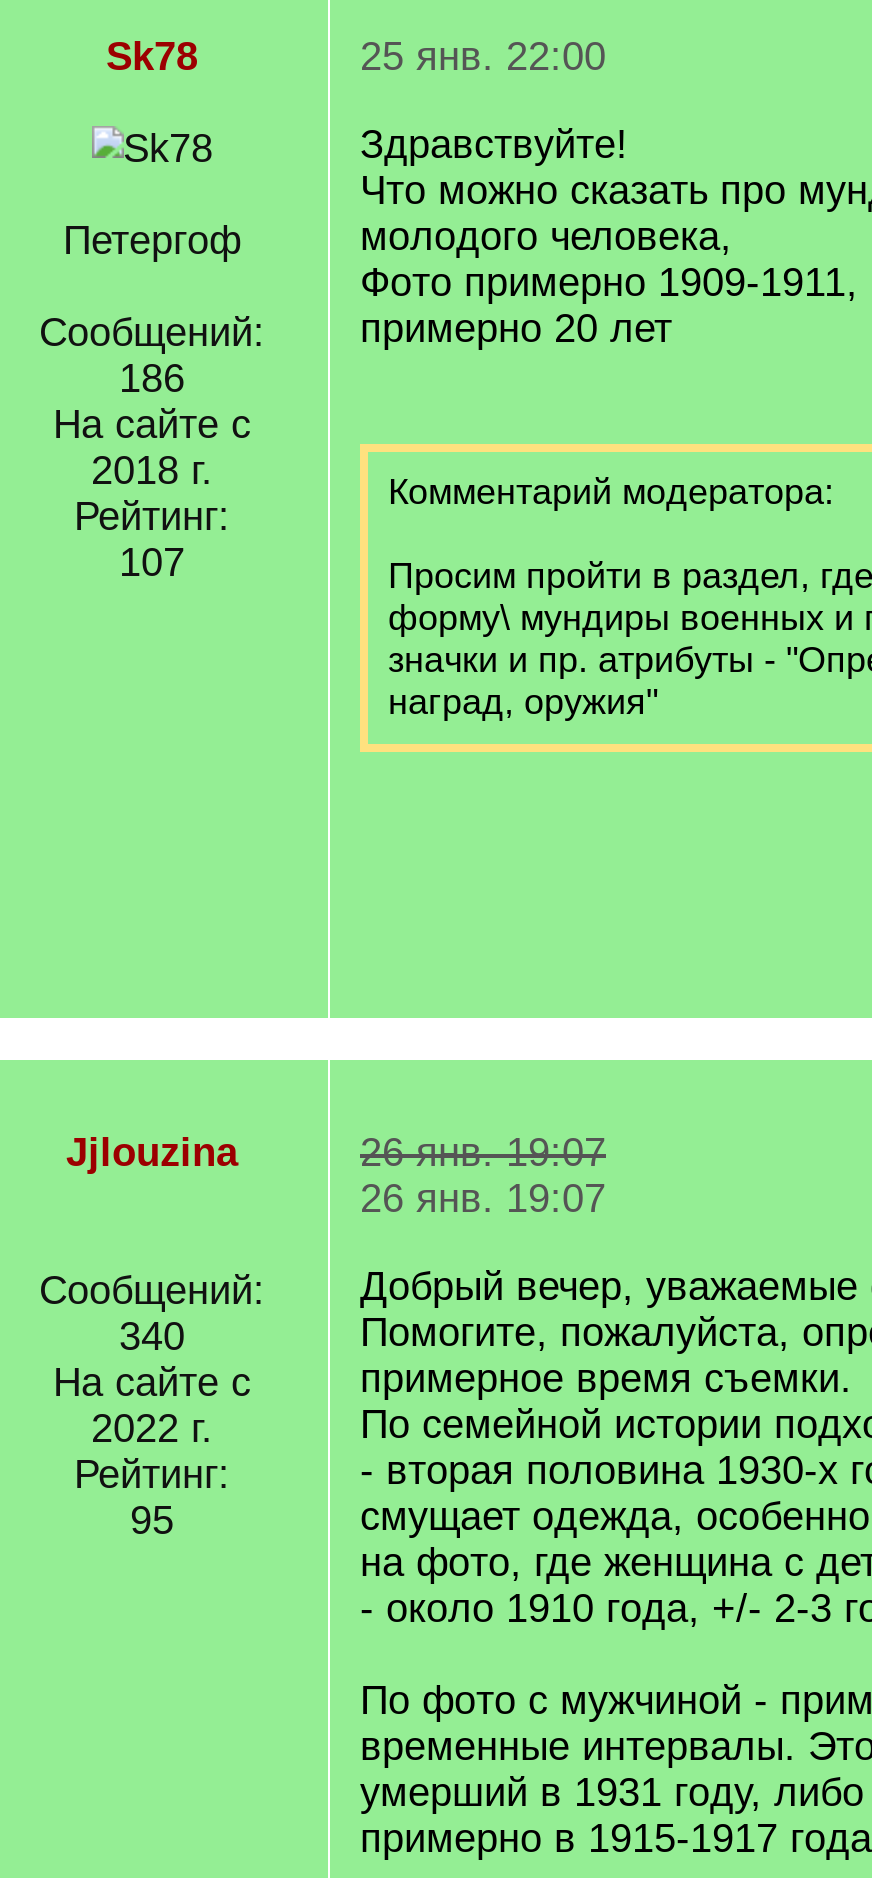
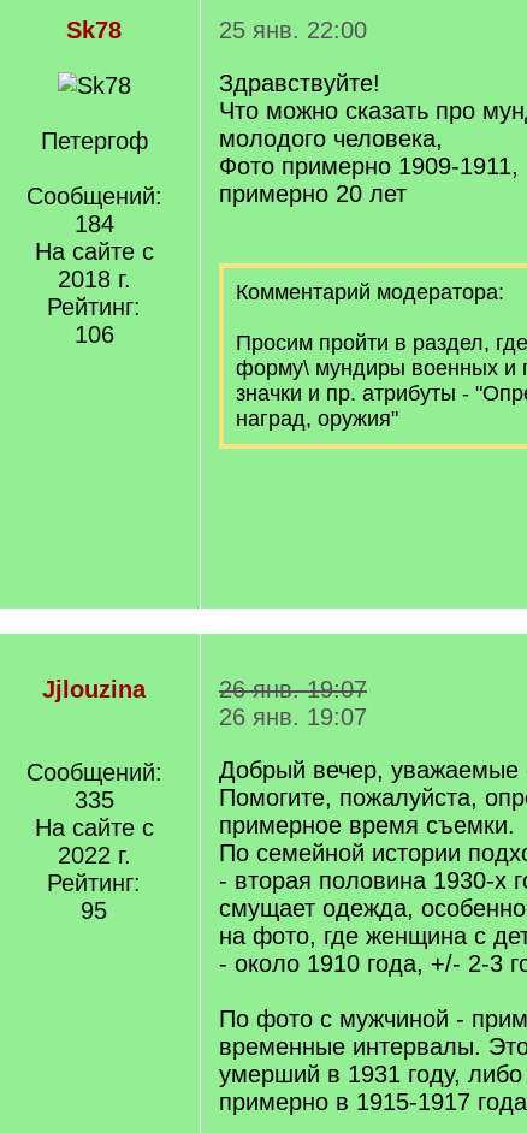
[119,356,185,400] 186 -> [74,210,114,237] 184
[119,540,185,584] 107 -> [74,321,114,348] 106
[119,1314,185,1358] 340 -> [74,787,114,813] 335

